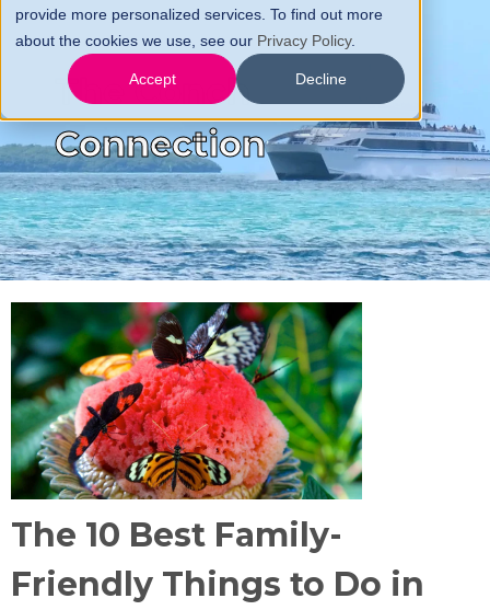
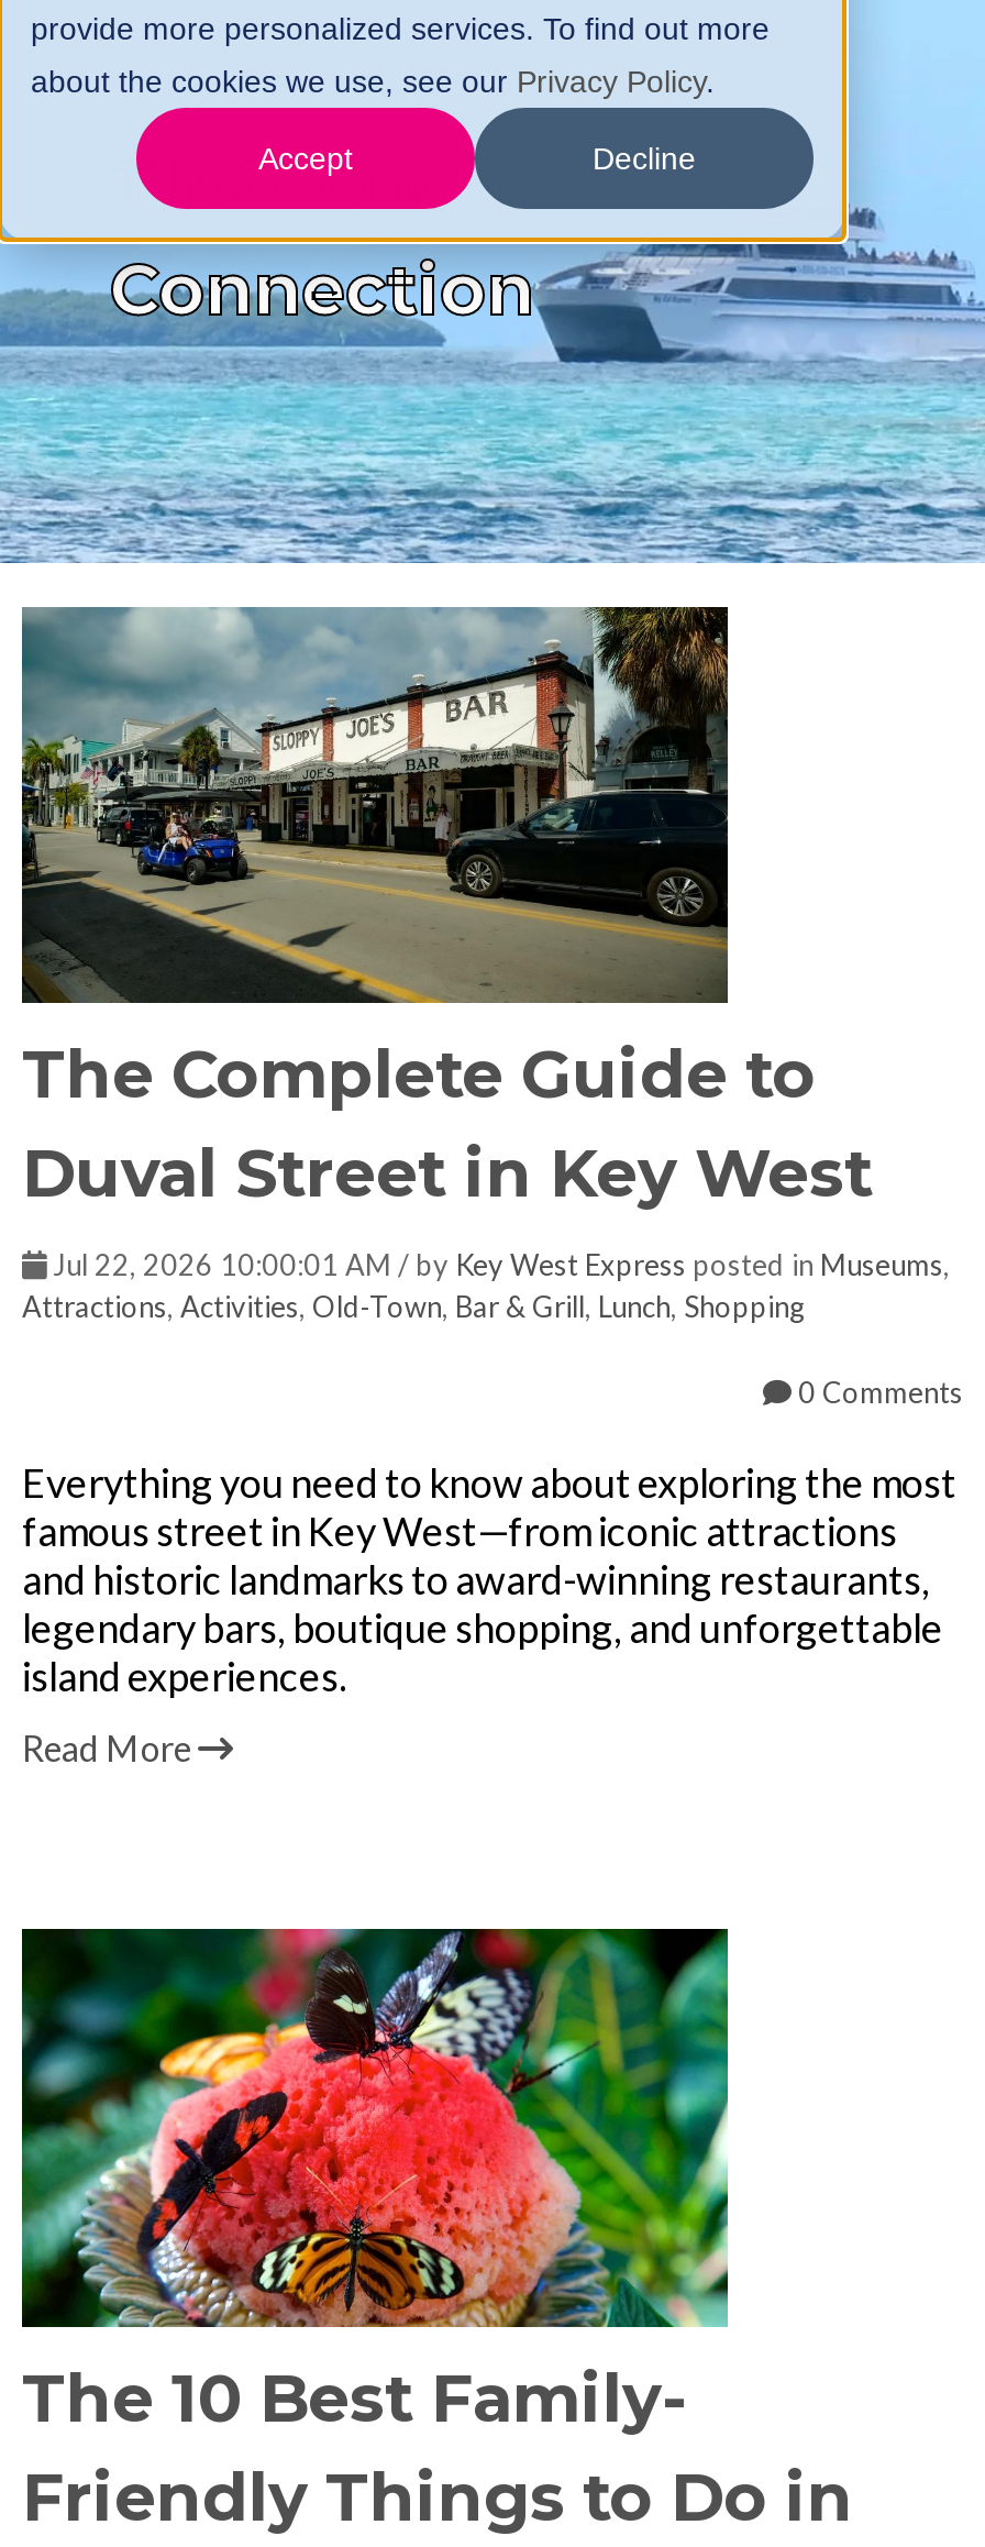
none -> [20,607,963,1769] [image] | The Complete Guide to | Duval Street in Key West | Jul 22, 2026 10:00:01 AM / by Key West Express posted in Museums, | Attractions, Activities, Old-Town, Bar & Grill, Lunch, Shopping | 0 Comments | Everything you need to know about exploring the most | famous street in Key West—from iconic attractions | and historic landmarks to award-winning restaurants, | legendary bars, boutique shopping, and unforgettable | island experiences. | Read More

